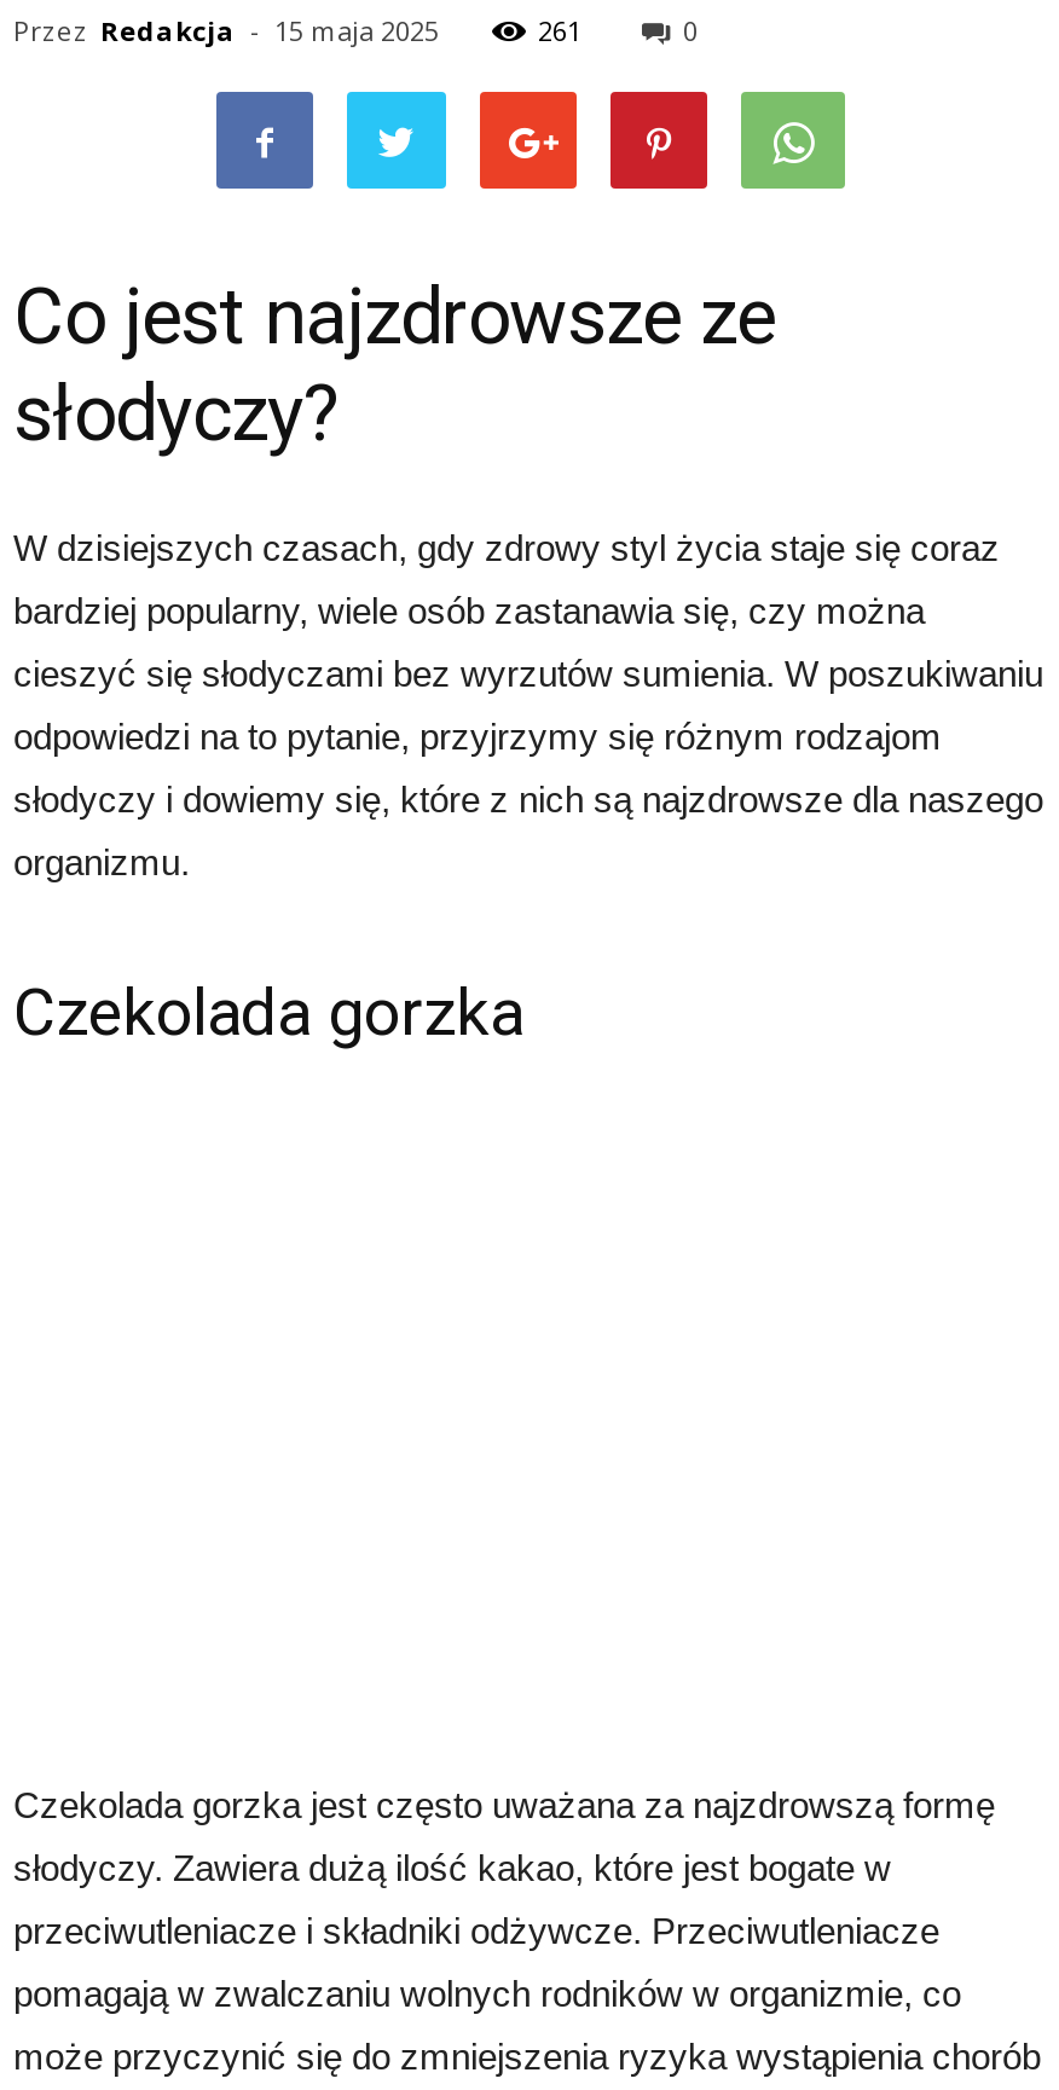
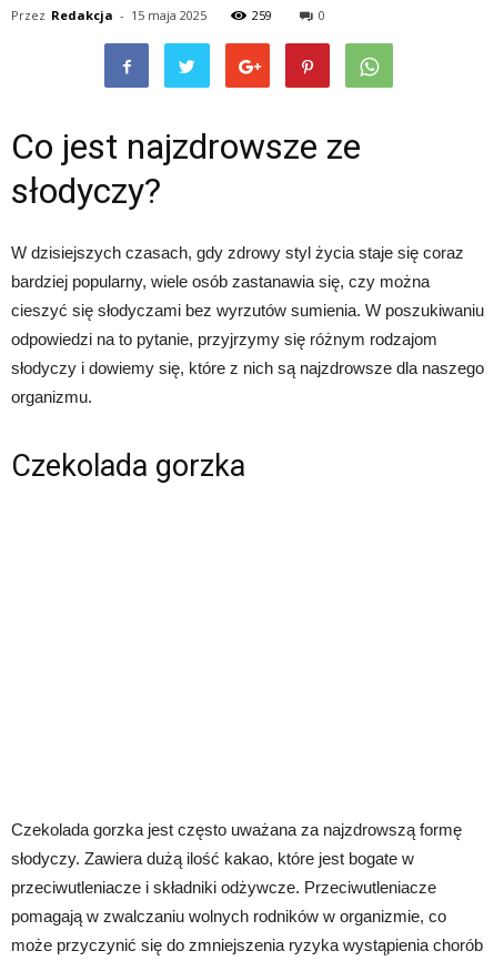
[538,12,581,48] 261 -> [252,7,272,23] 259

